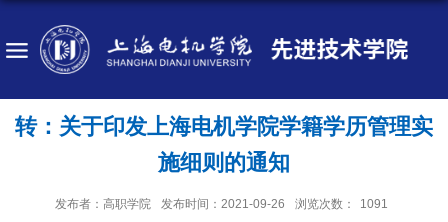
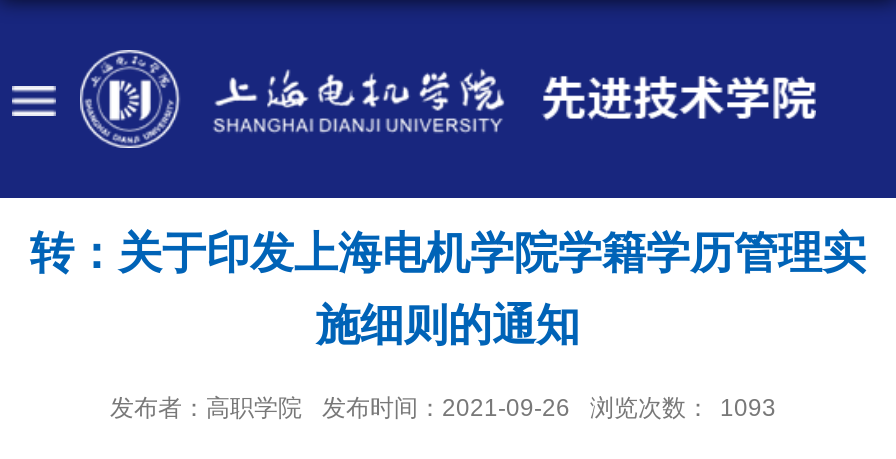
[55,197,388,211] 发布者：高职学院 发布时间：2021-09-26 浏览次数： 1091 -> [110,394,776,422] 发布者：高职学院 发布时间：2021-09-26 浏览次数： 1093

